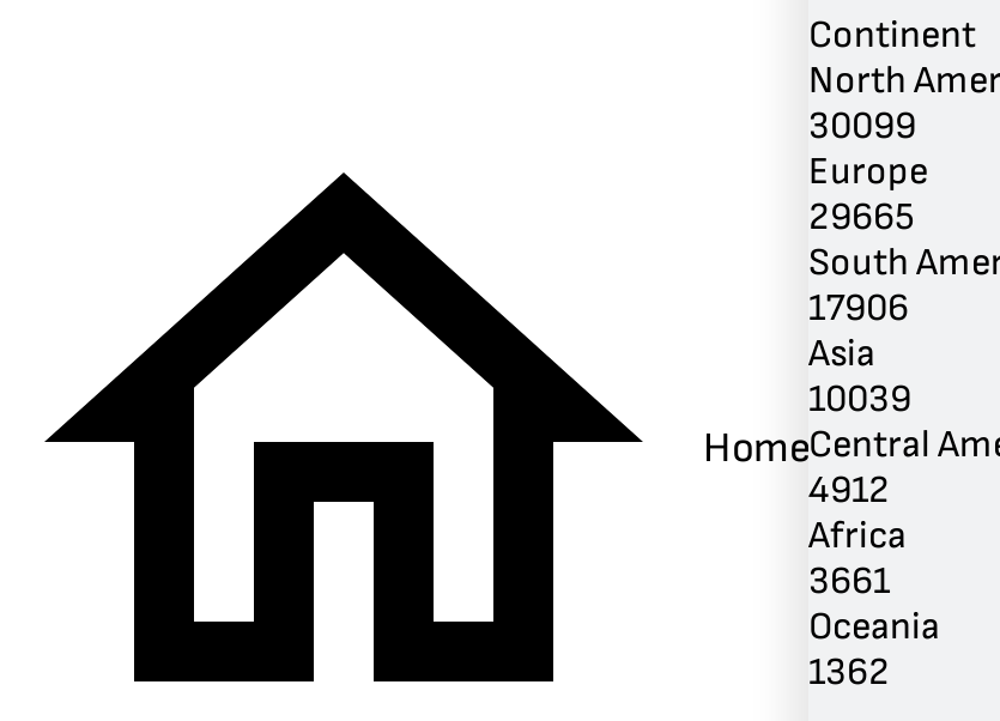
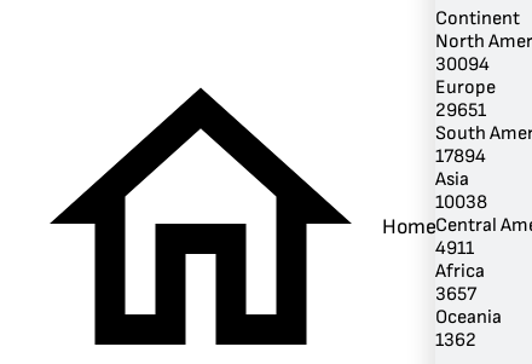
[808,104,916,150] 30099 -> [435,53,490,76] 30094
[808,195,914,241] 29665 -> [435,99,486,122] 29651
[808,286,909,332] 17906 -> [435,145,486,168] 17894
[808,377,911,423] 10039 -> [435,191,487,214] 10038
[808,468,890,514] 4912 -> [435,237,474,260] 4911
[808,559,890,605] 3661 -> [435,283,476,306] 3657

